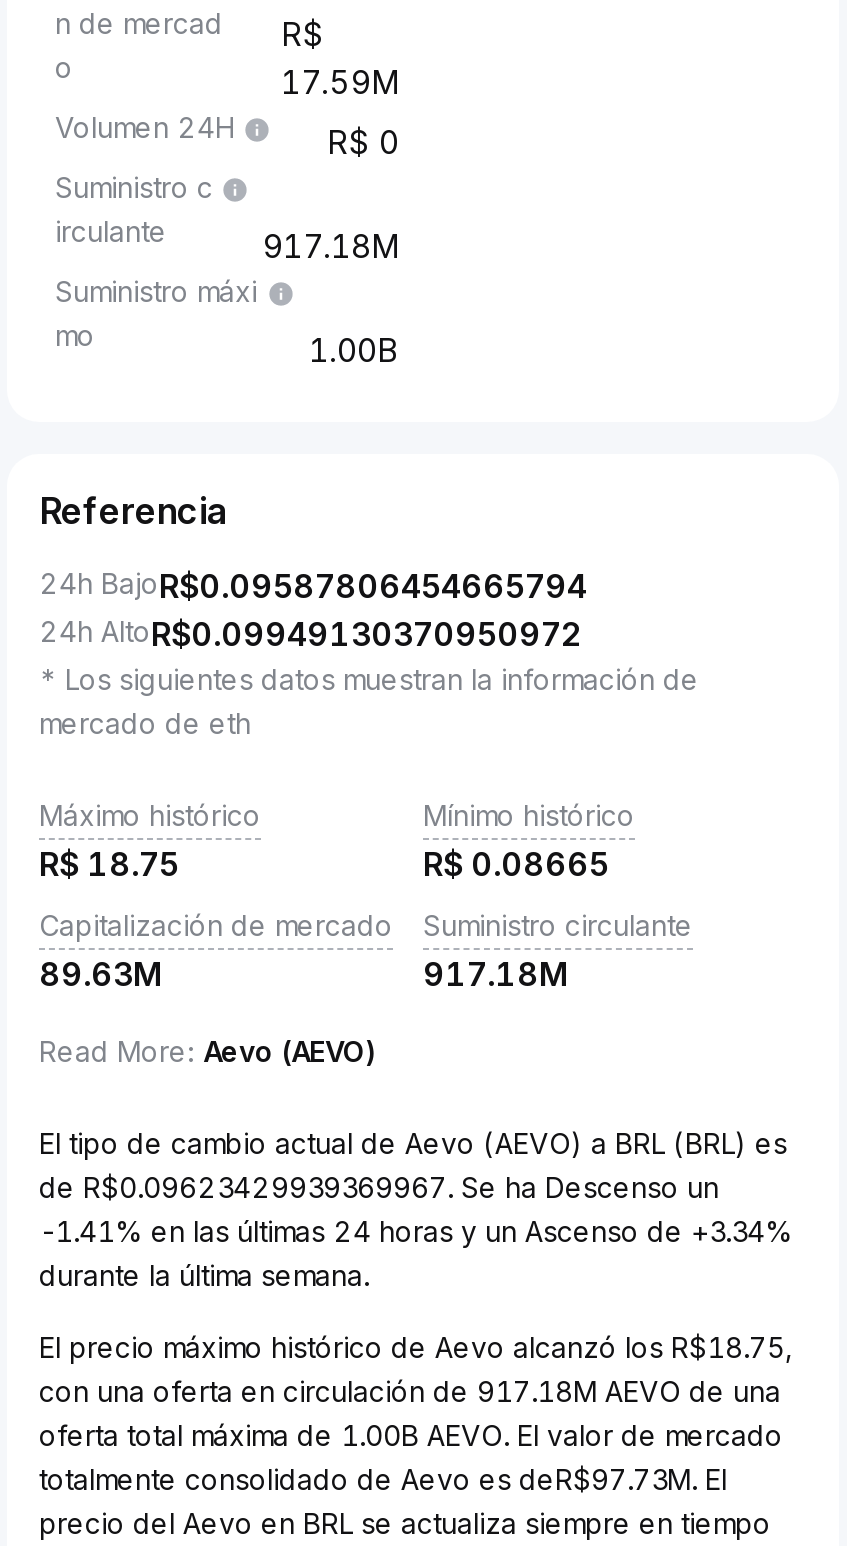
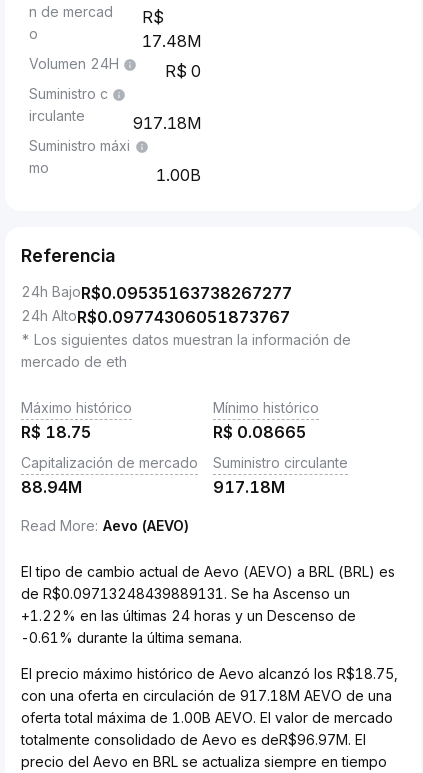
[281,62,399,102] 17.59M -> [142,31,201,51] 17.48M
[39,566,587,606] 24h BajoR$0.09587806454665794 -> [21,283,292,303] 24h BajoR$0.09535163738267277
[39,614,581,654] 24h AltoR$0.09949130370950972 -> [21,307,290,327] 24h AltoR$0.09774306051873767
[39,954,161,994] 89.63M -> [21,477,82,497] 88.94M
[39,1170,793,1292] de R$0.09623429939369967. Se ha Descenso un | -1.41% en las últimas 24 horas y un Ascenso de +3.34% | durante la última semana. -> [21,585,356,646] de R$0.09713248439889131. Se ha Ascenso un | +1.22% en las últimas 24 horas y un Descenso de | -0.61% durante la última semana.
[39,1462,727,1496] totalmente consolidado de Aevo es deR$97.73M. El -> [21,731,366,748] totalmente consolidado de Aevo es deR$96.97M. El

